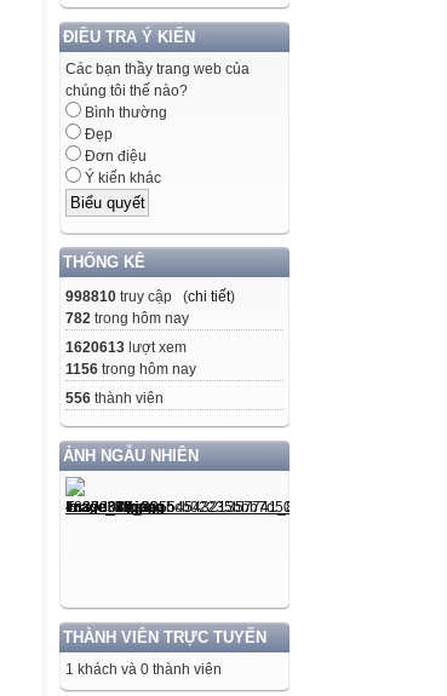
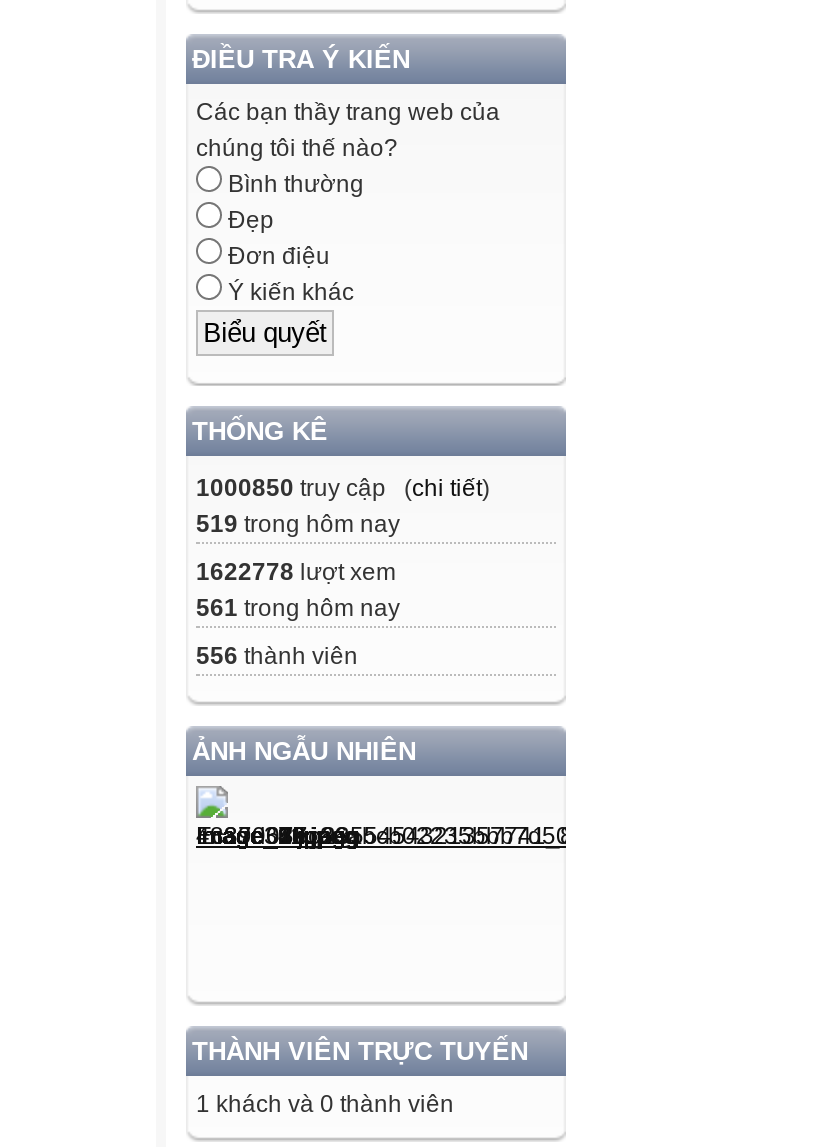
[65,287,235,304] 998810 truy cập (chi tiết) -> [196,473,490,501] 1000850 truy cập (chi tiết)
[65,309,189,326] 782 trong hôm nay -> [196,509,400,537] 519 trong hôm nay
[65,338,187,355] 1620613 lượt xem -> [196,557,396,585] 1622778 lượt xem
[65,360,196,377] 1156 trong hôm nay -> [196,593,400,621] 561 trong hôm nay

